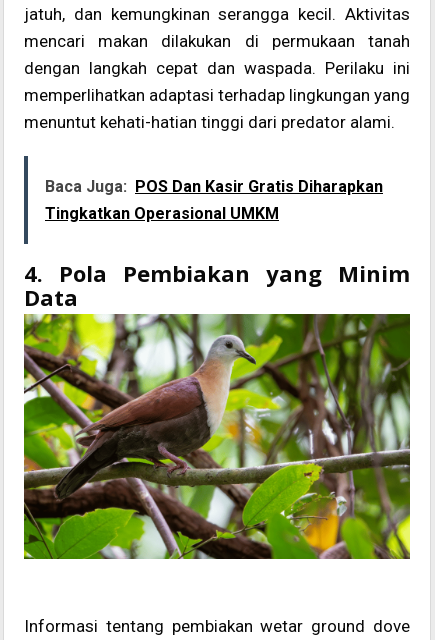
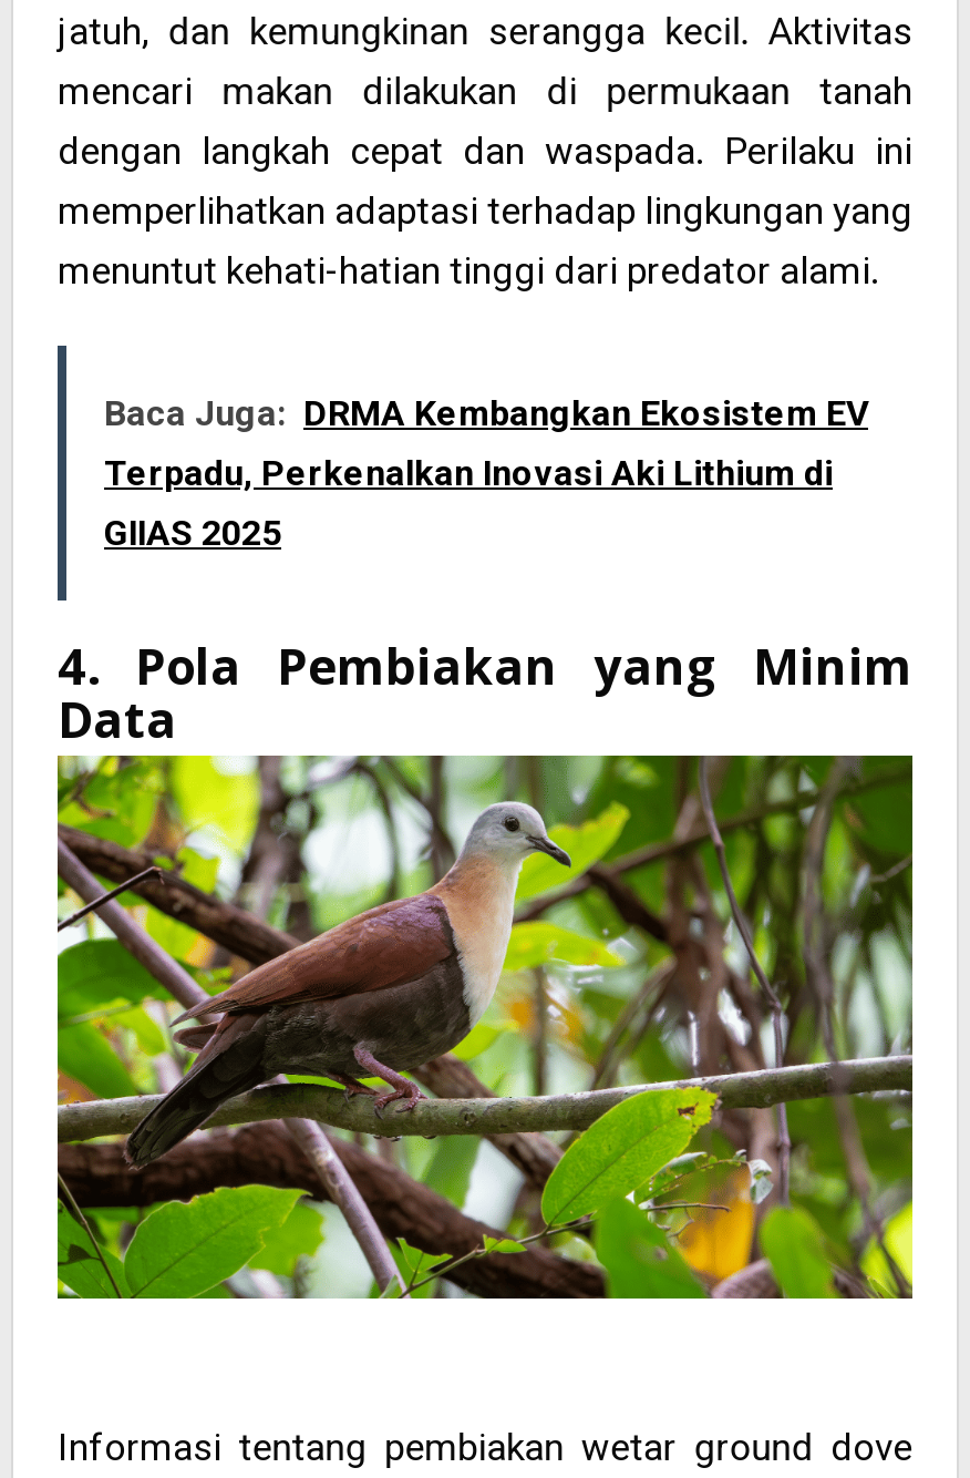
[45,177,383,223] Baca Juga: POS Dan Kasir Gratis Diharapkan | Tingkatkan Operasional UMKM -> [104,393,868,555] Baca Juga: DRMA Kembangkan Ekosistem EV | Terpadu, Perkenalkan Inovasi Aki Lithium di | GIIAS 2025

